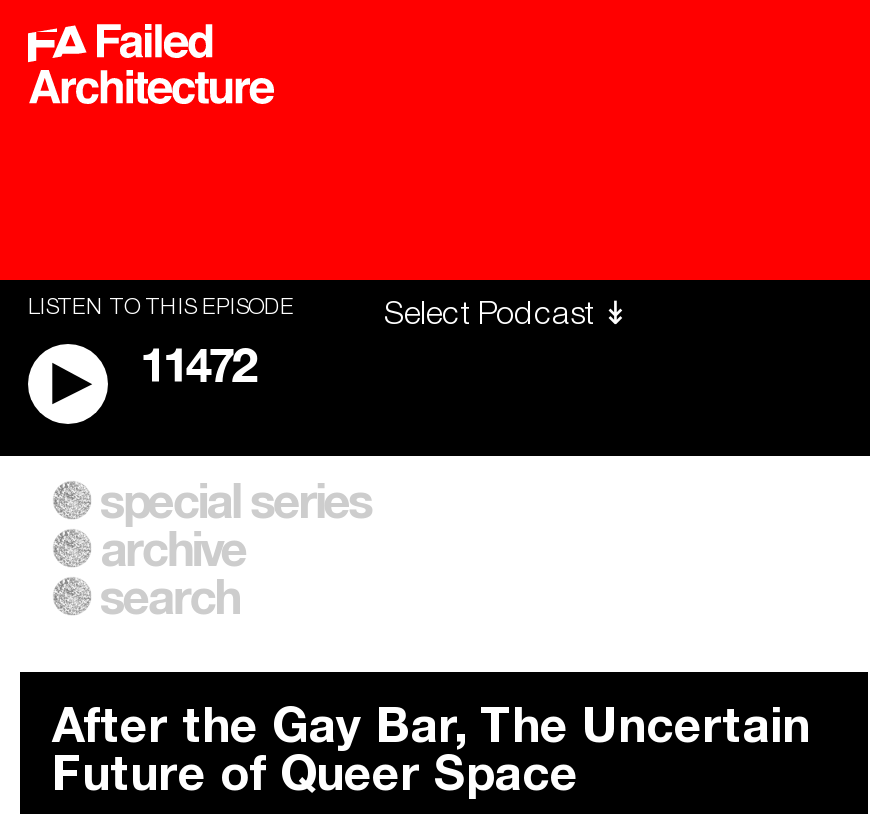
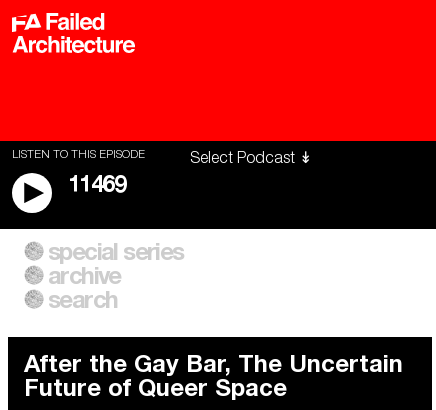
[140,344,254,392] 11472 -> [68,173,125,197] 11469

